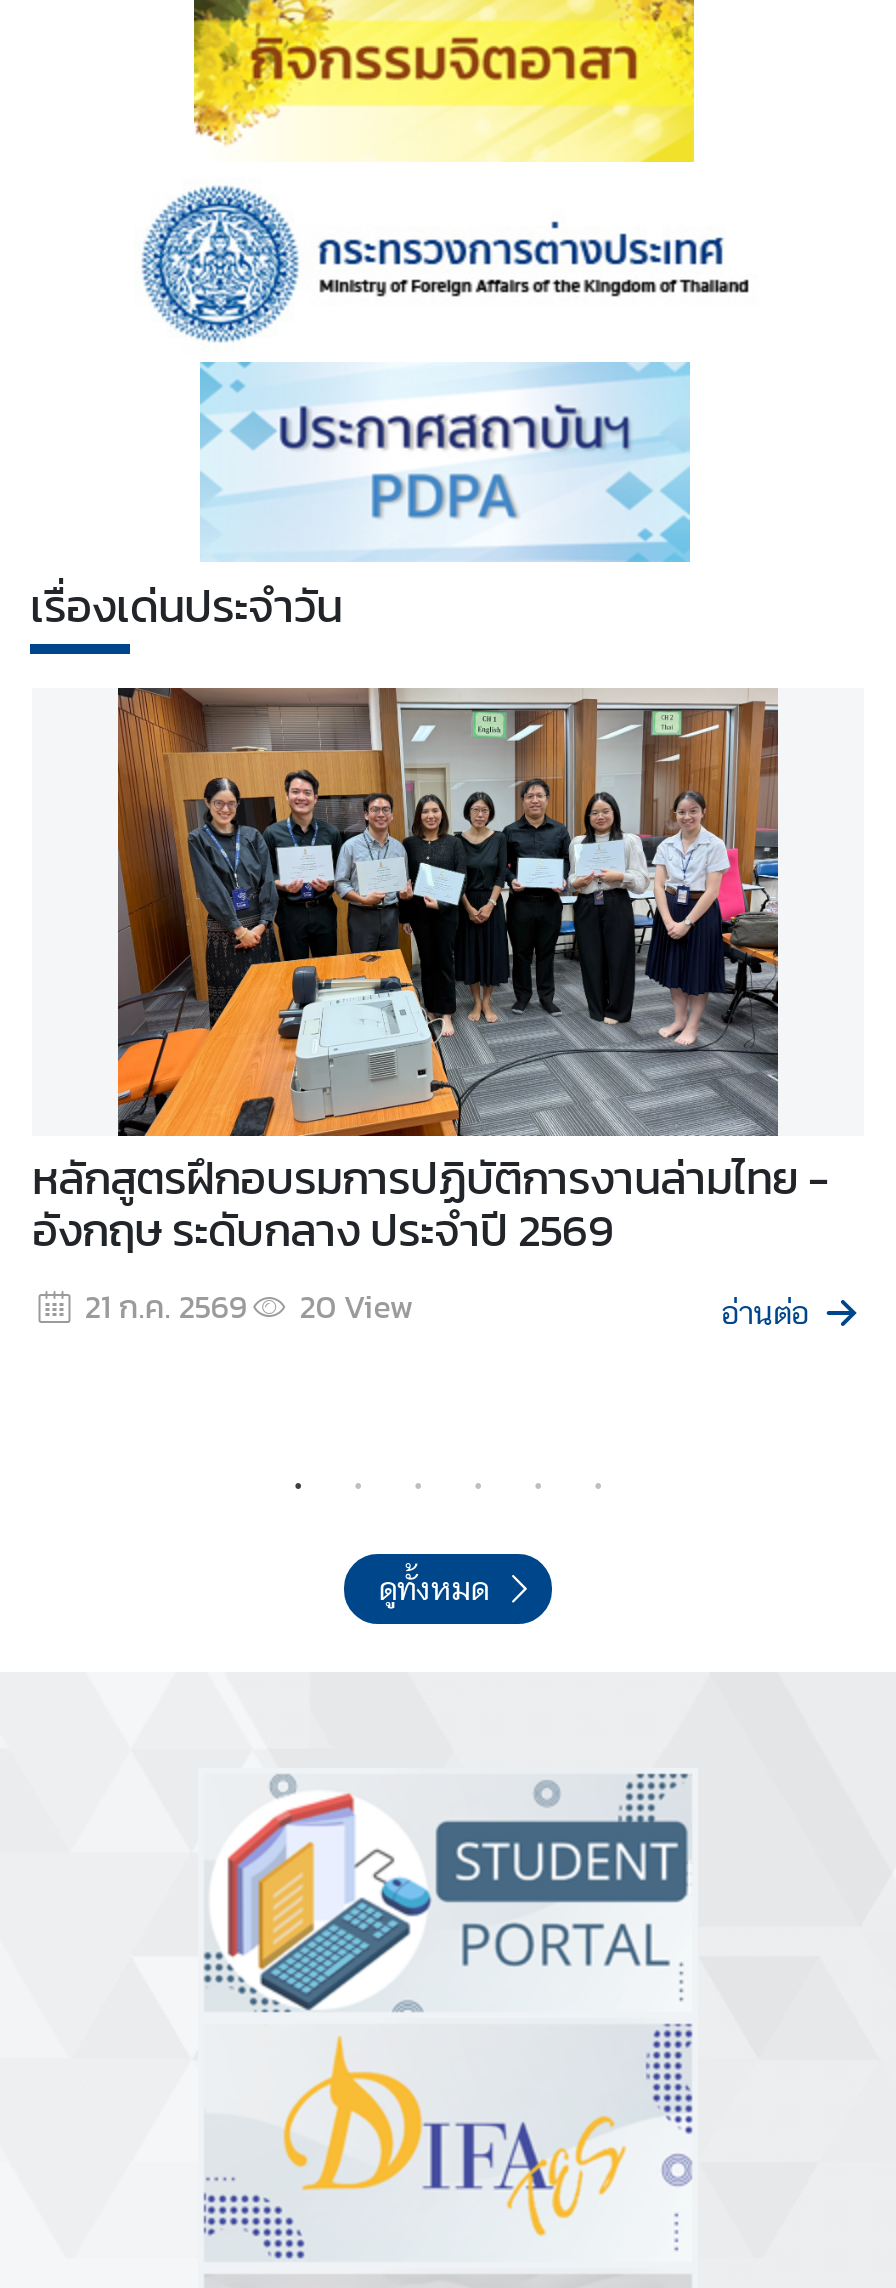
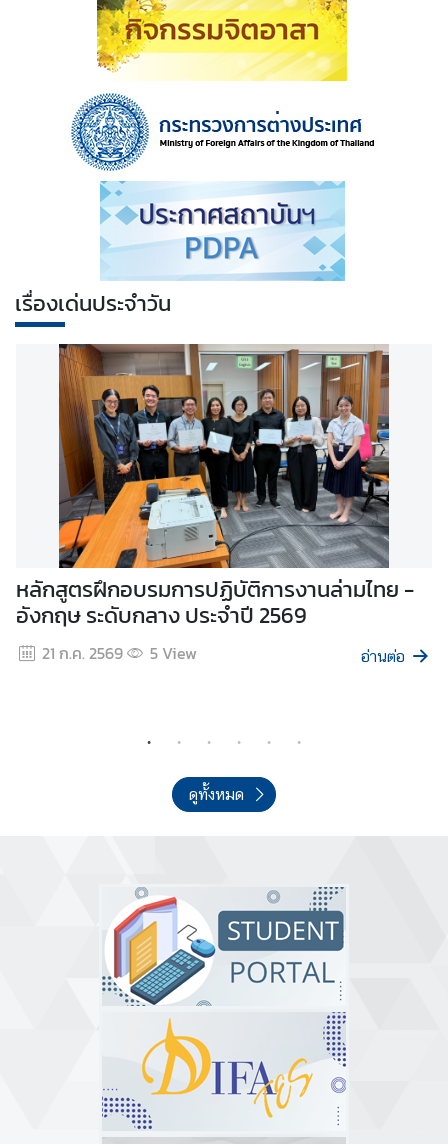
[85,1281,414,1329] 21 ก.ค. 2569 20 View -> [42,640,197,664] 21 ก.ค. 2569 5 View

